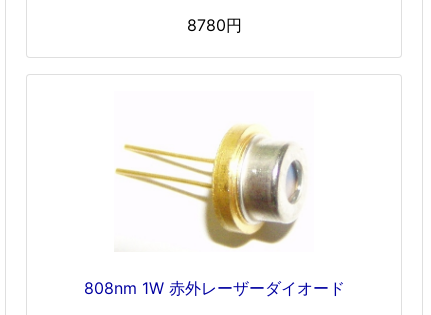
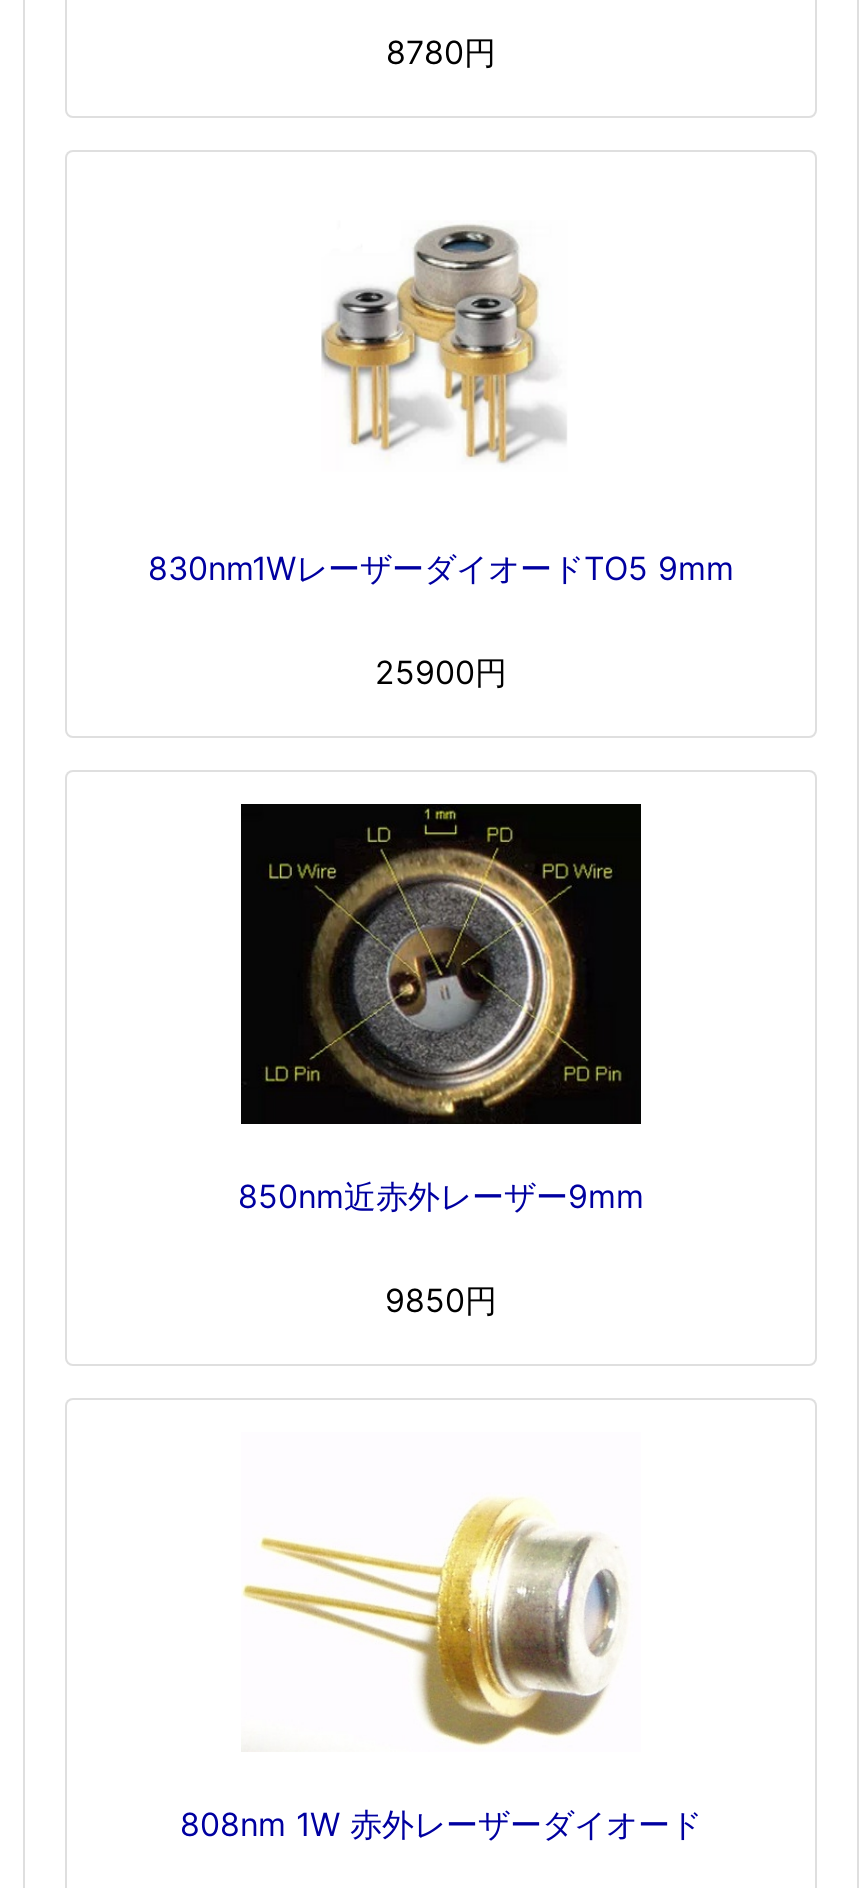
none -> [148,548,734,692] 830nm1WレーザーダイオードTO5 9mm | 25900円
none -> [238,802,644,1320] [image] | 850nm近赤外レーザー9mm | 9850円
none -> [321,224,565,462] [image]

